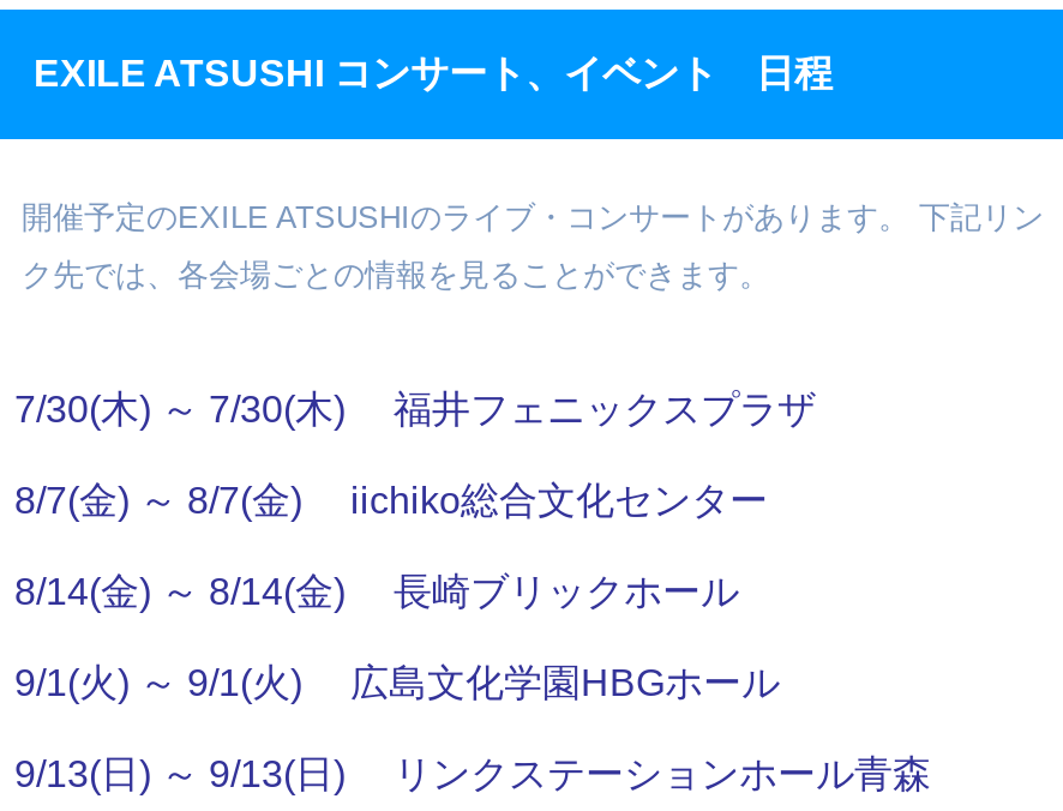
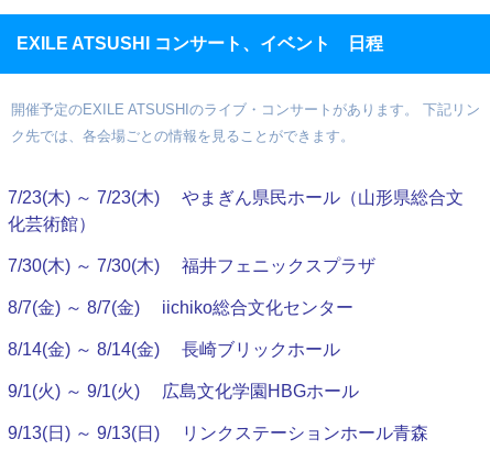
none -> [8,188,464,233] 7/23(木) ～ 7/23(木)やまぎん県民ホール（山形県総合文 | 化芸術館）

